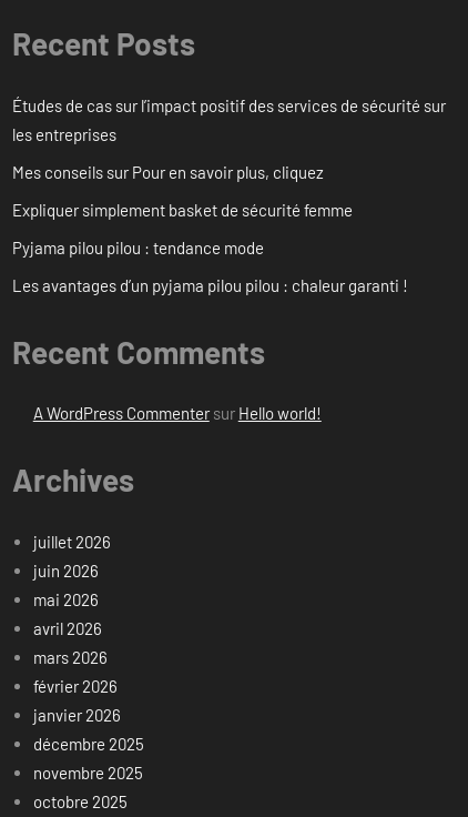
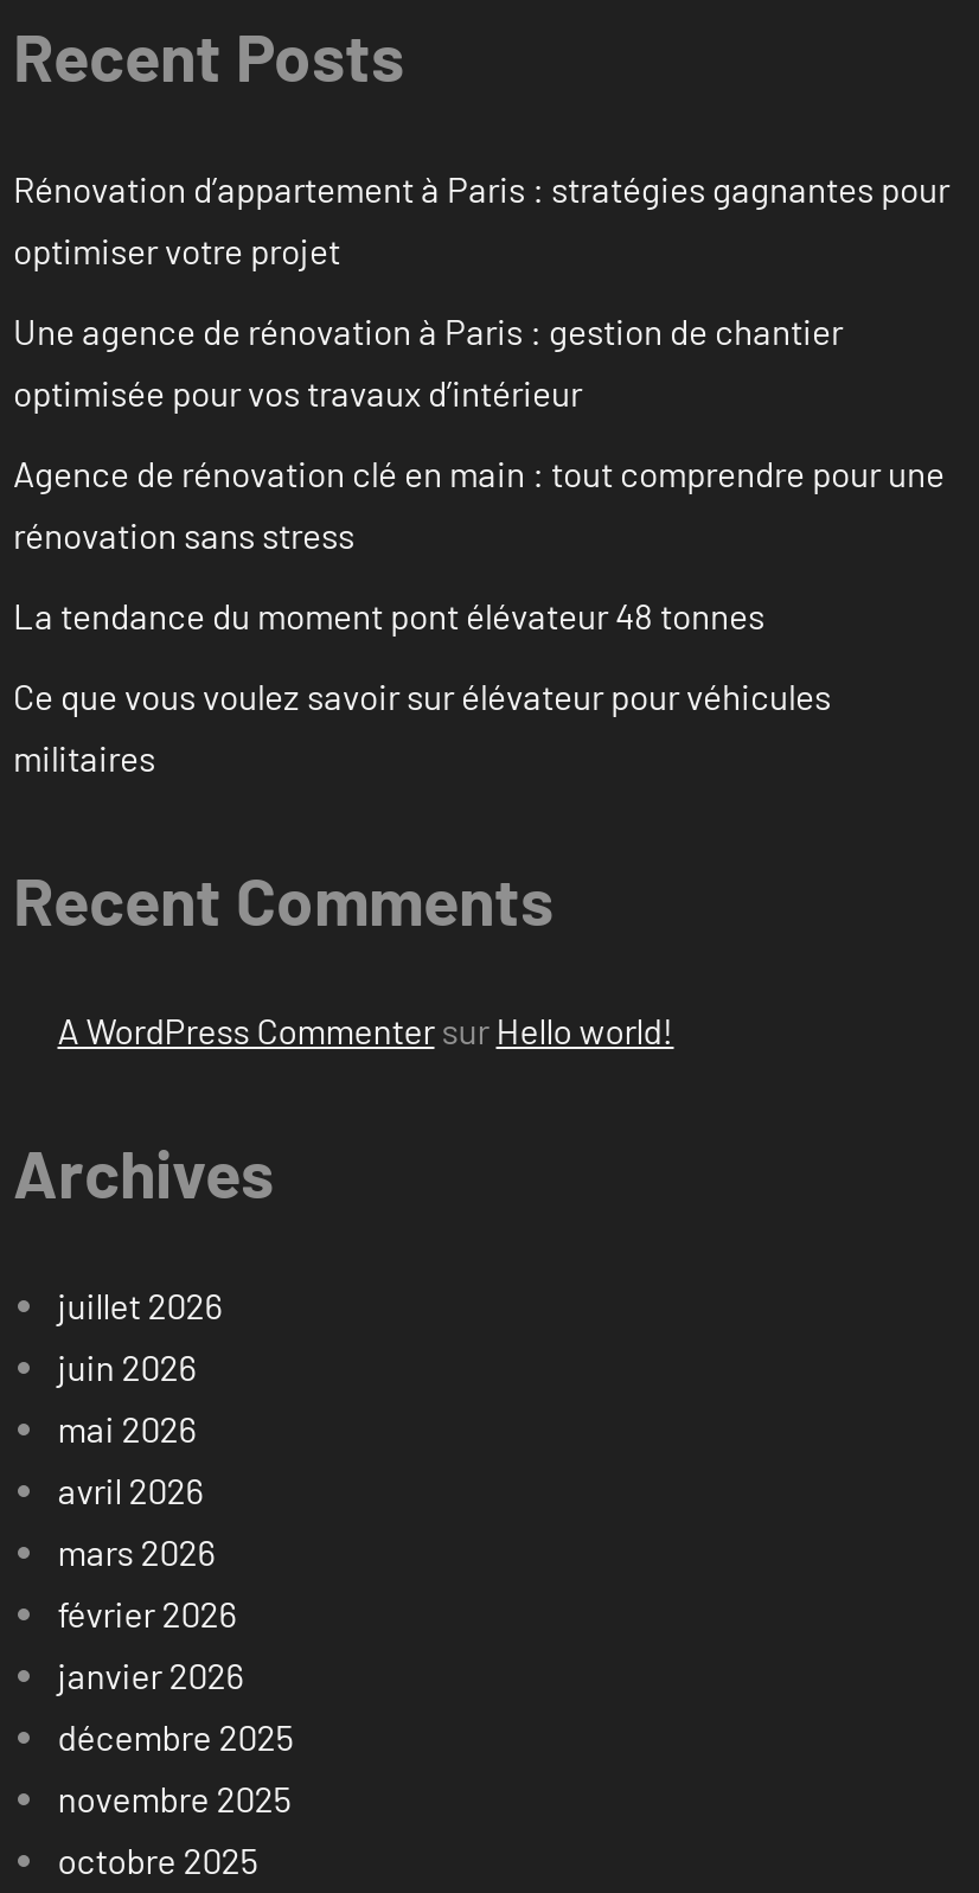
[12,95,446,144] Études de cas sur l’impact positif des services de sécurité sur | les entreprises -> [13,167,949,271] Rénovation d’appartement à Paris : stratégies gagnantes pour | optimiser votre projet
[12,162,324,182] Mes conseils sur Pour en savoir plus, cliquez -> [13,309,843,413] Une agence de rénovation à Paris : gestion de chantier | optimisée pour vos travaux d’intérieur
[12,200,353,220] Expliquer simplement basket de sécurité femme -> [13,451,945,555] Agence de rénovation clé en main : tout comprendre pour une | rénovation sans stress
[12,237,264,257] Pyjama pilou pilou : tendance mode -> [13,593,764,636] La tendance du moment pont élévateur 48 tonnes
[12,275,408,295] Les avantages d’un pyjama pilou pilou : chaleur garanti ! -> [13,674,831,778] Ce que vous voulez savoir sur élévateur pour véhicules | militaires

